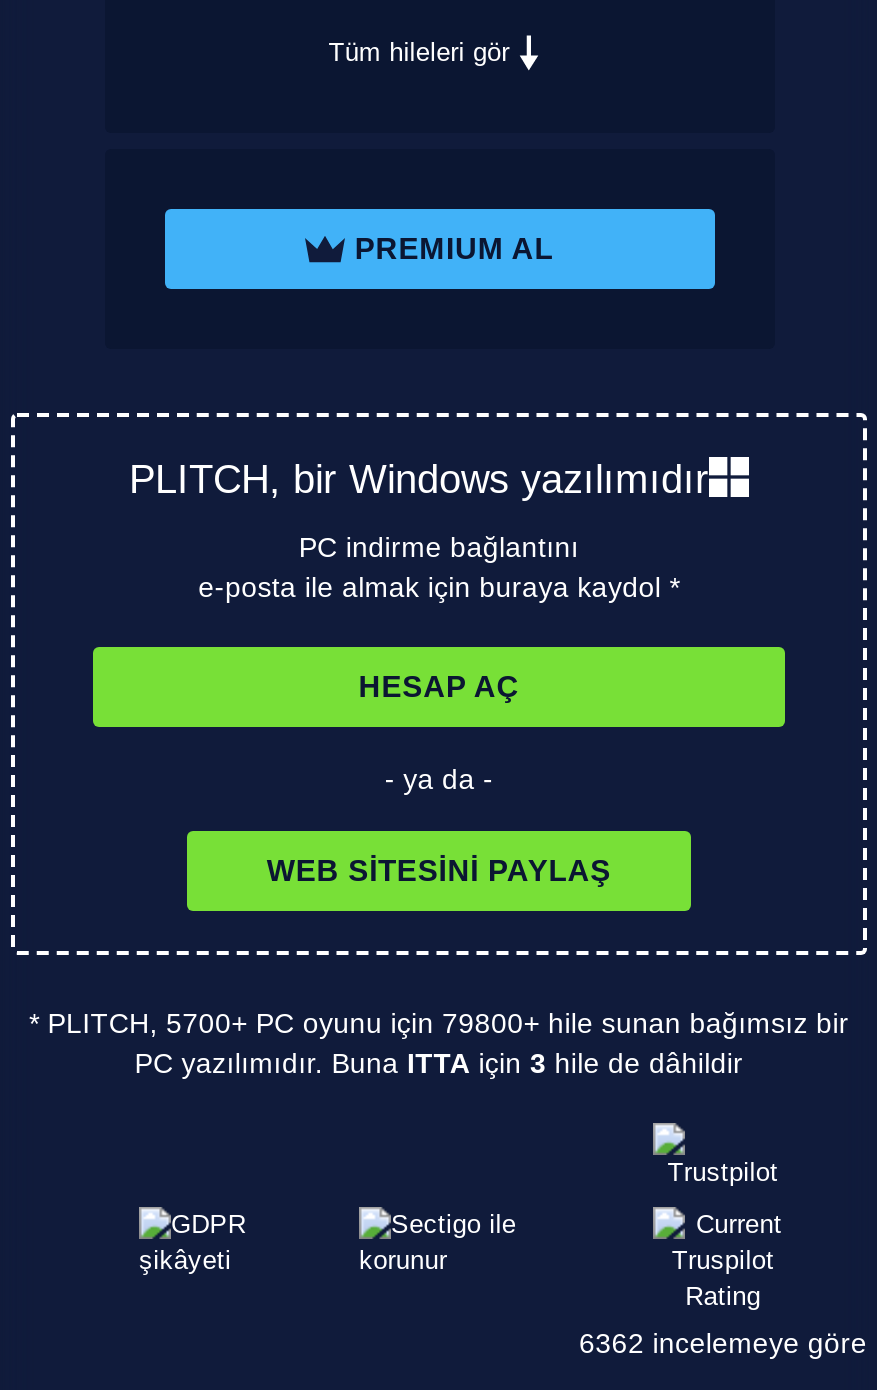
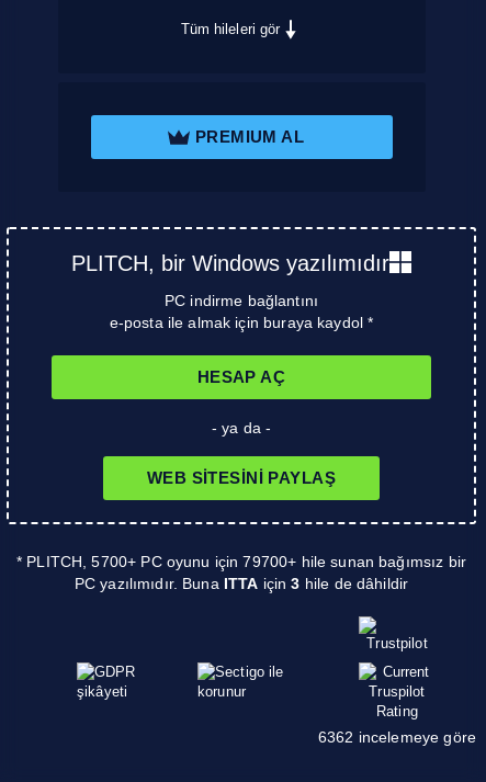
[29,1006,849,1038] * PLITCH, 5700+ PC oyunu için 79800+ hile sunan bağımsız bir -> [16,552,466,570] * PLITCH, 5700+ PC oyunu için 79700+ hile sunan bağımsız bir

